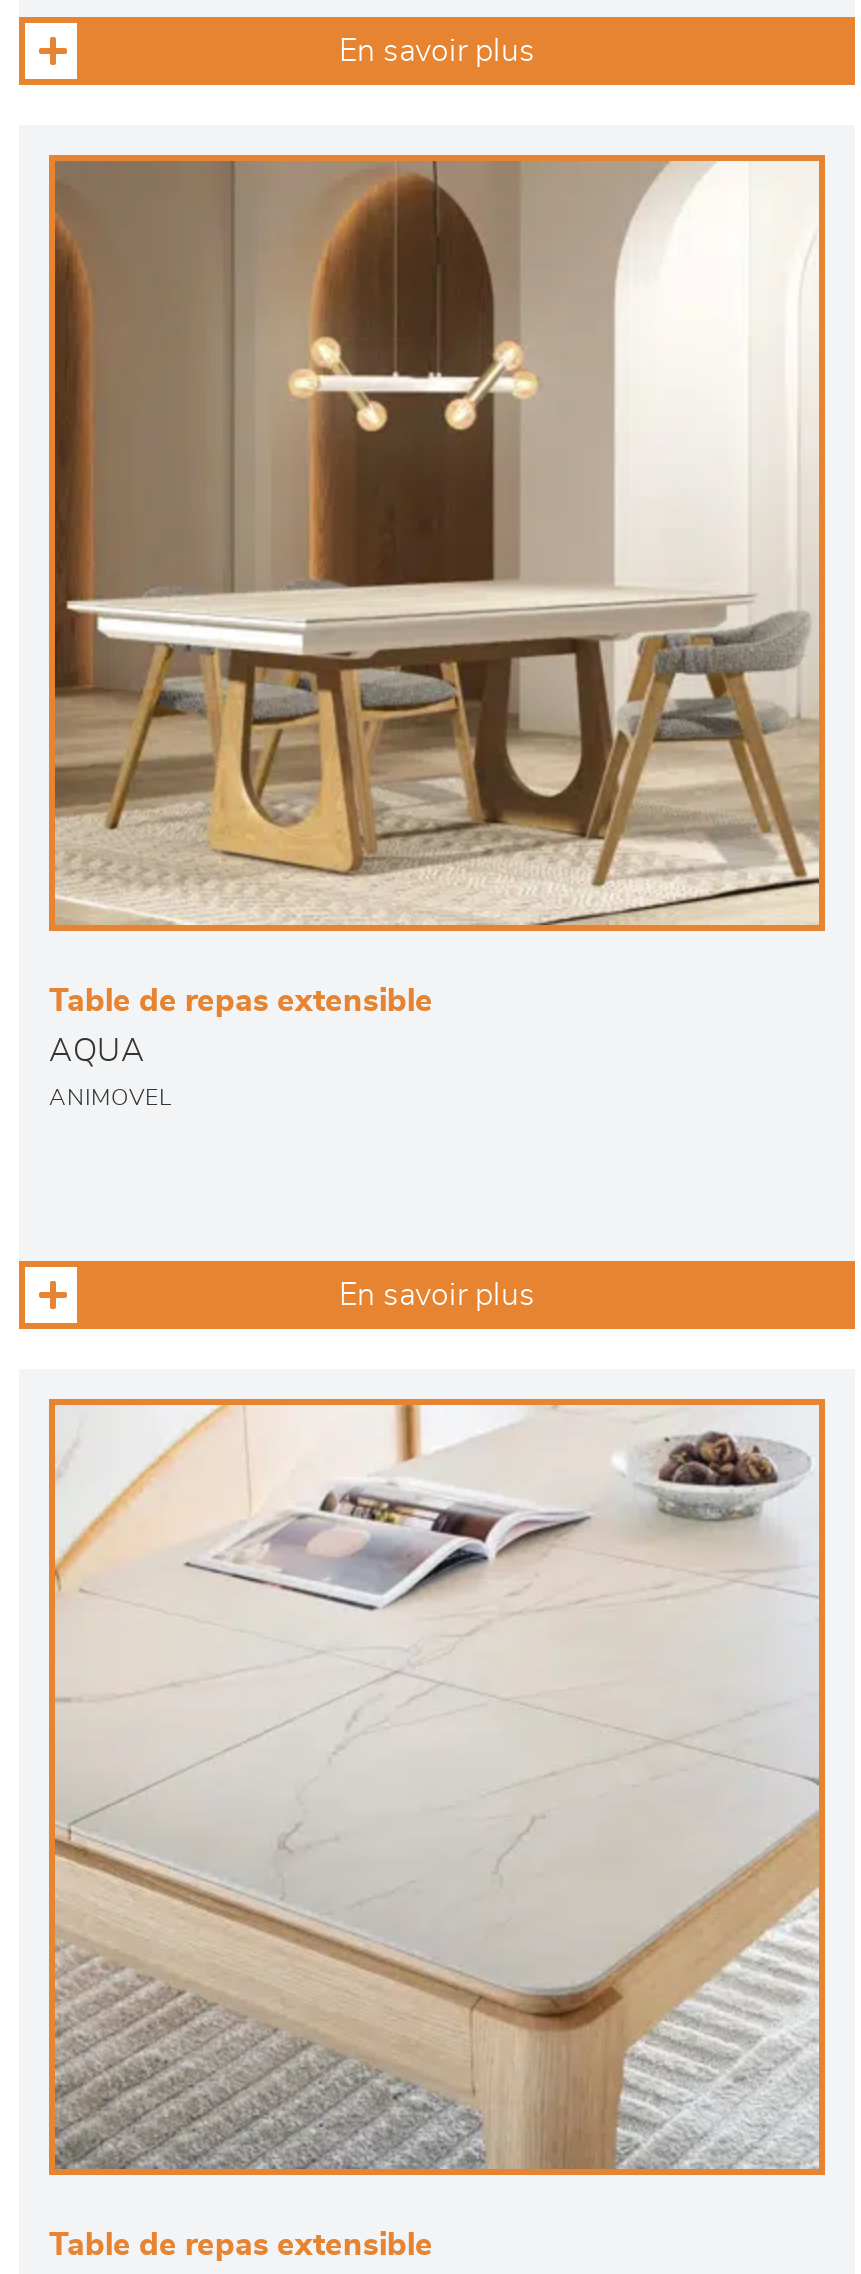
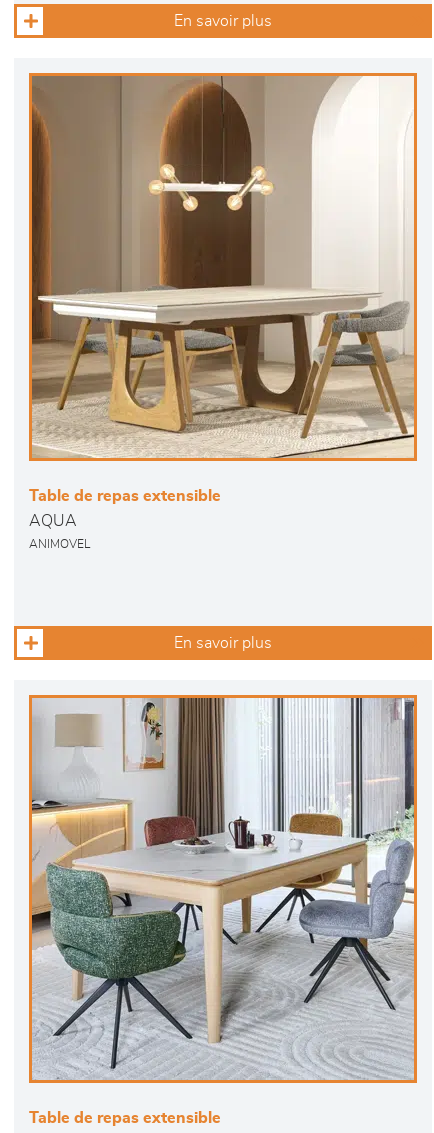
[53,1403,821,2171] [image] -> [31,697,415,1081] [image]

